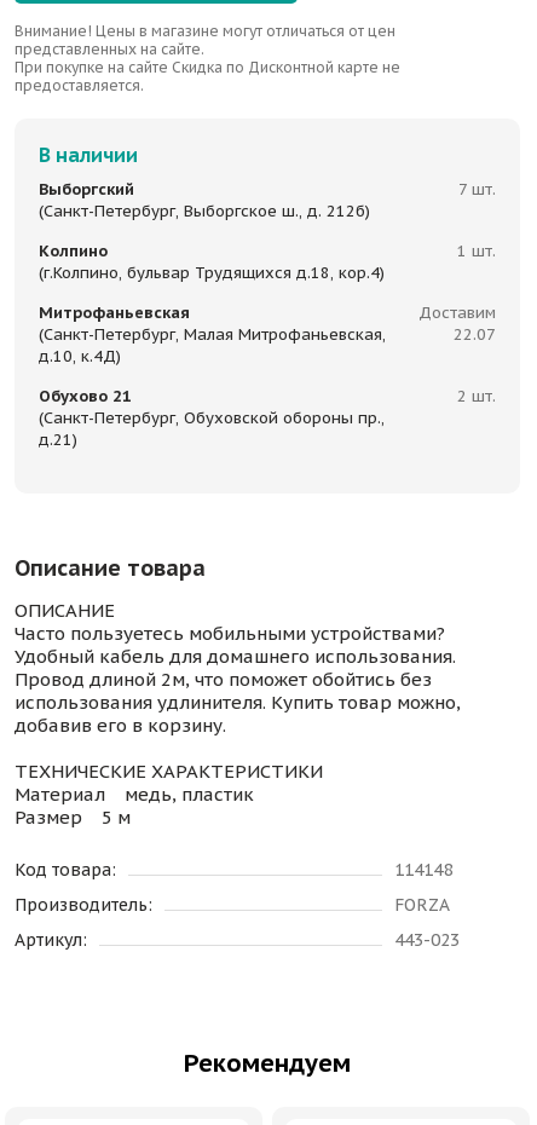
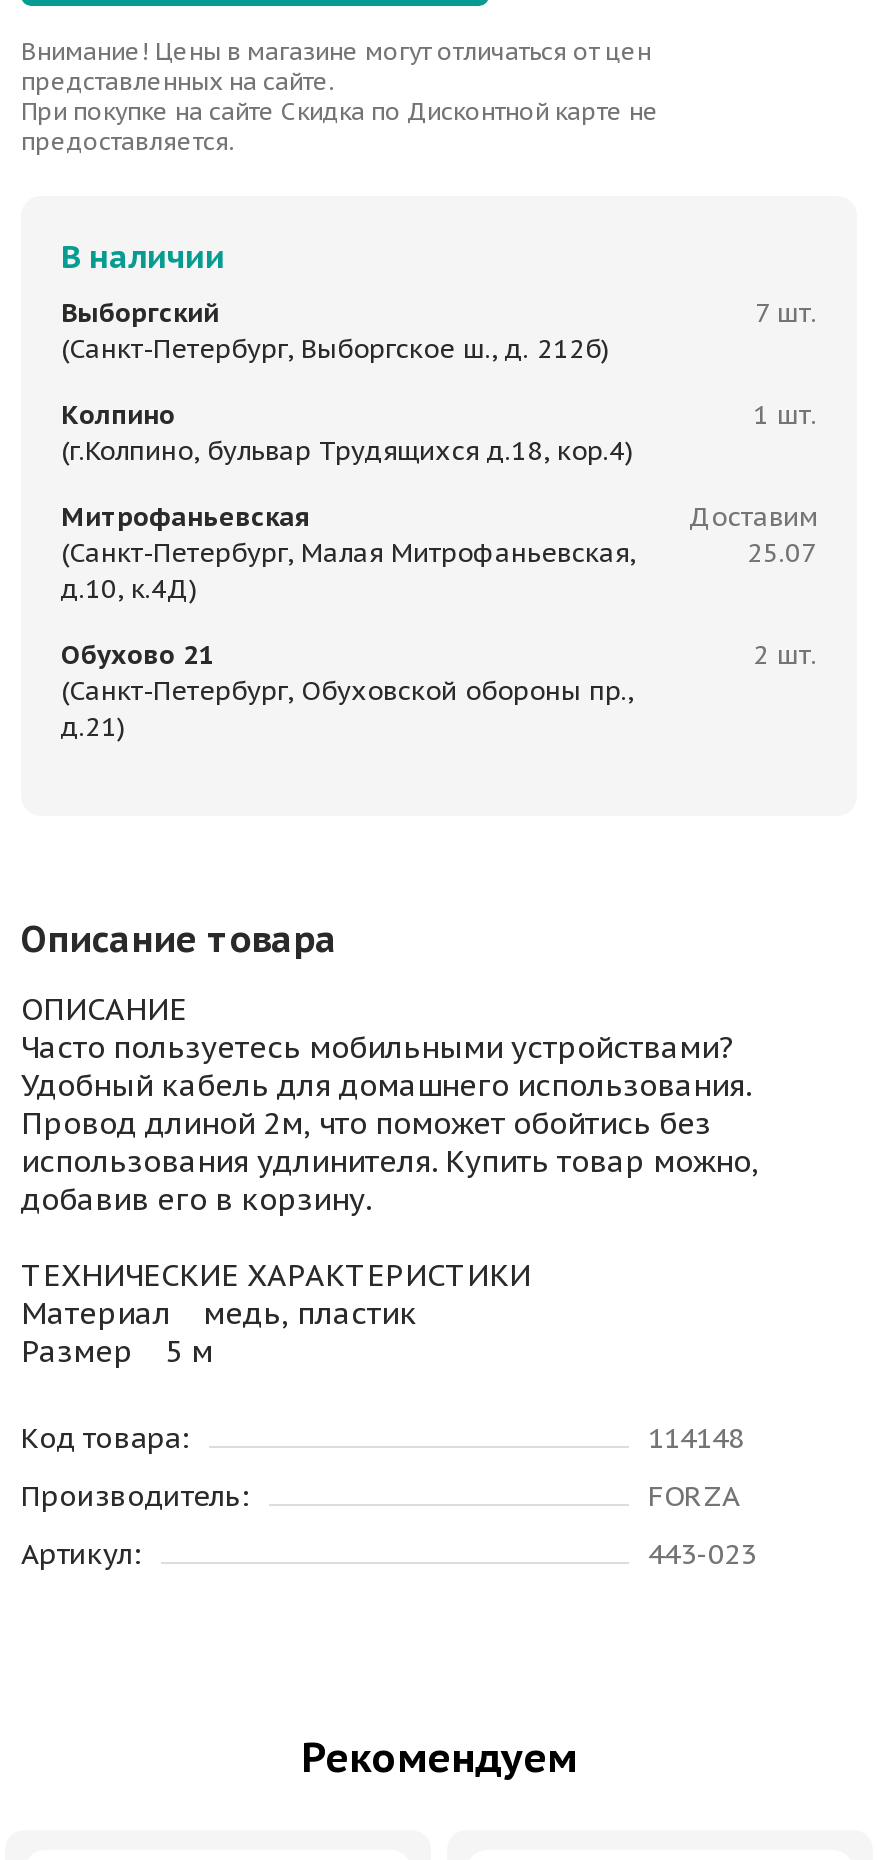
[454,324,496,345] 22.07 -> [747,536,817,570] 25.07

